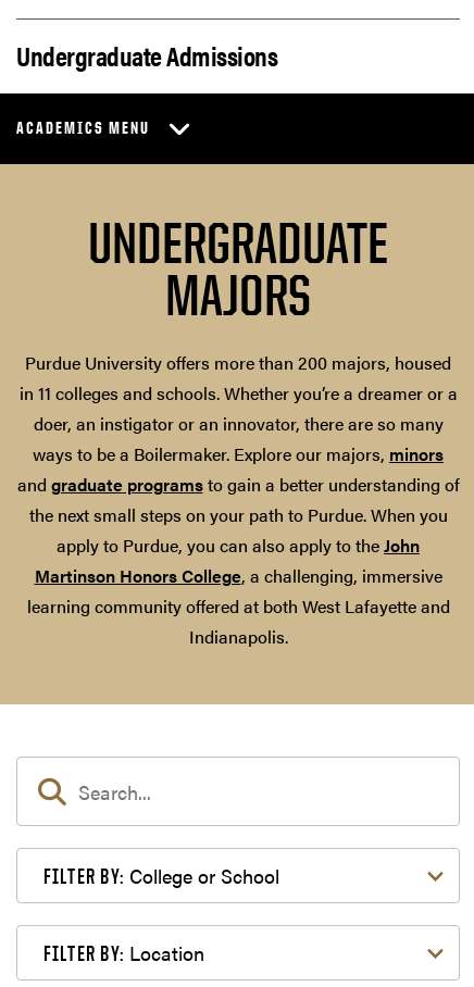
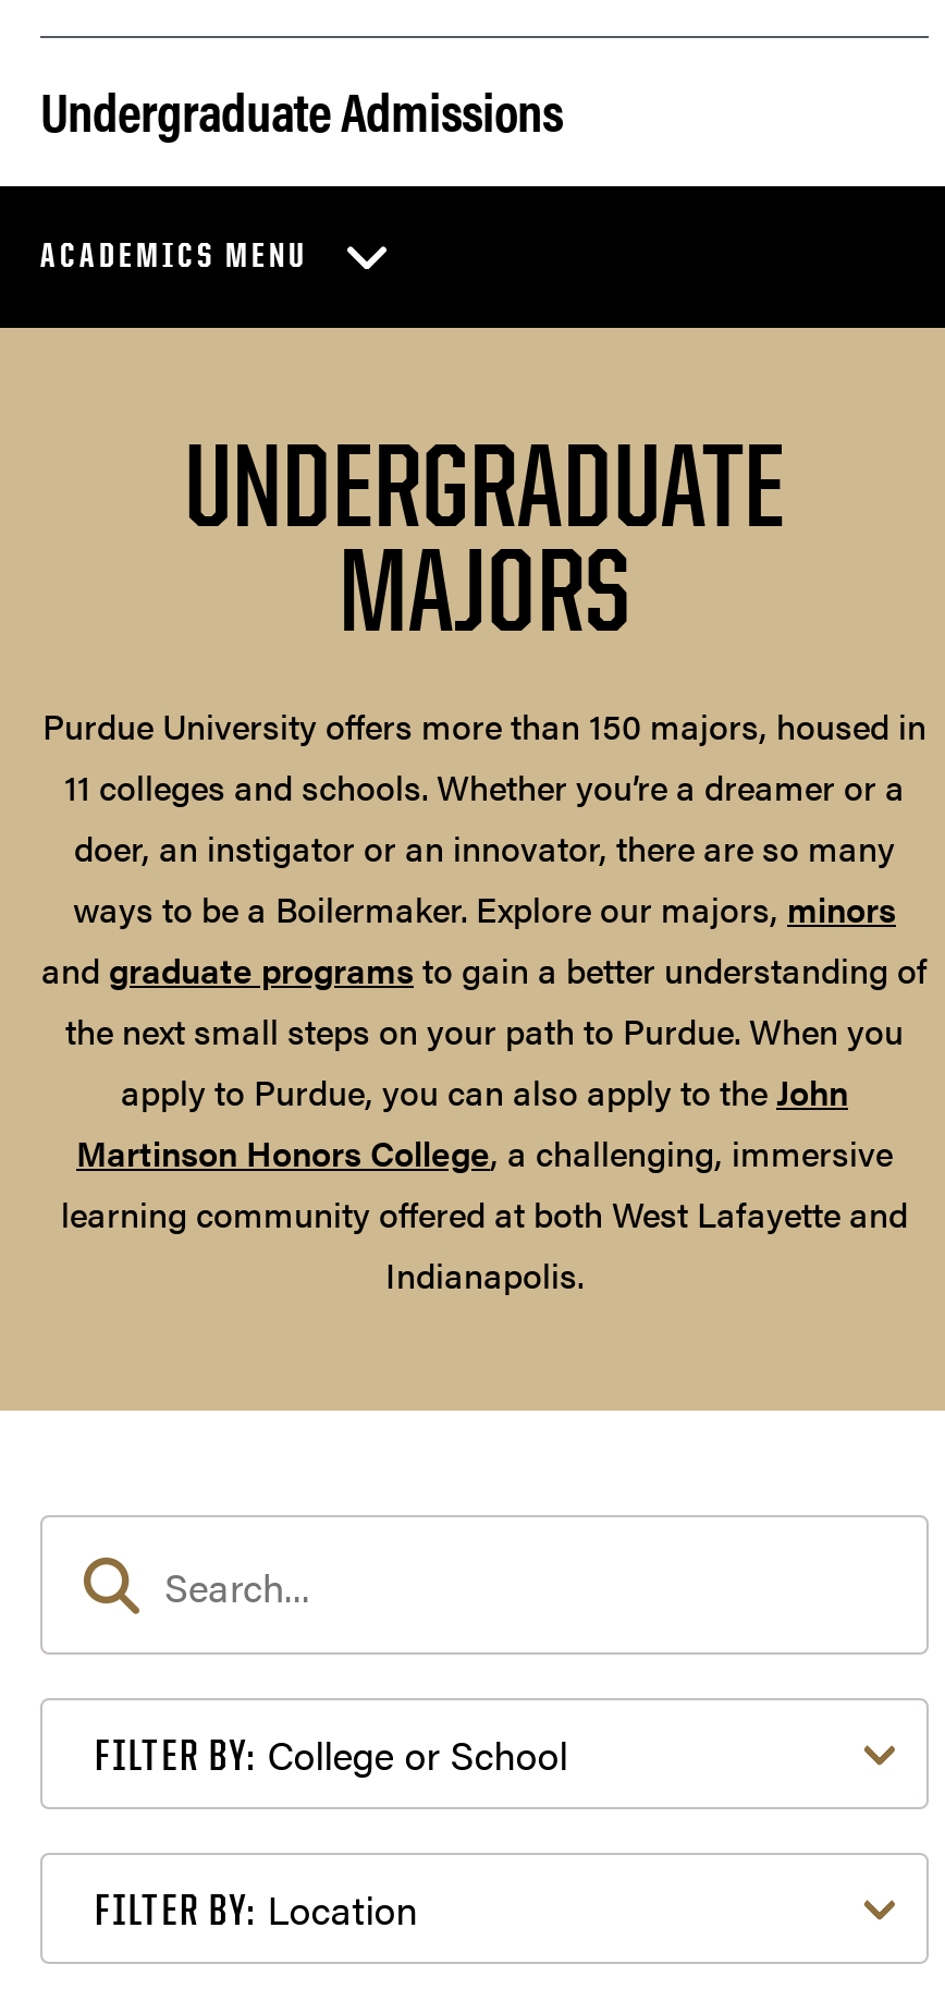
[19,350,457,406] Purdue University offers more than 200 majors, housed | in 11 colleges and schools. Whether you’re a dreamer or a -> [42,701,926,812] Purdue University offers more than 150 majors, housed in | 11 colleges and schools. Whether you’re a dreamer or a

